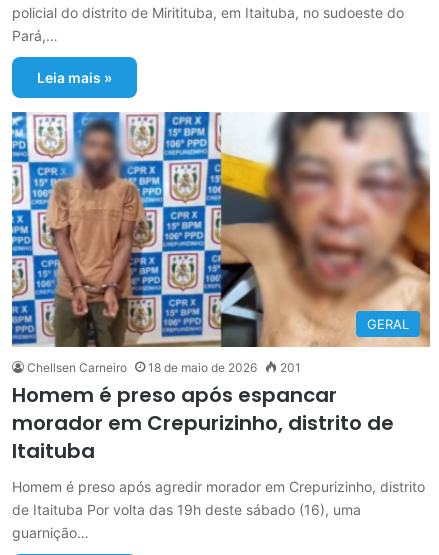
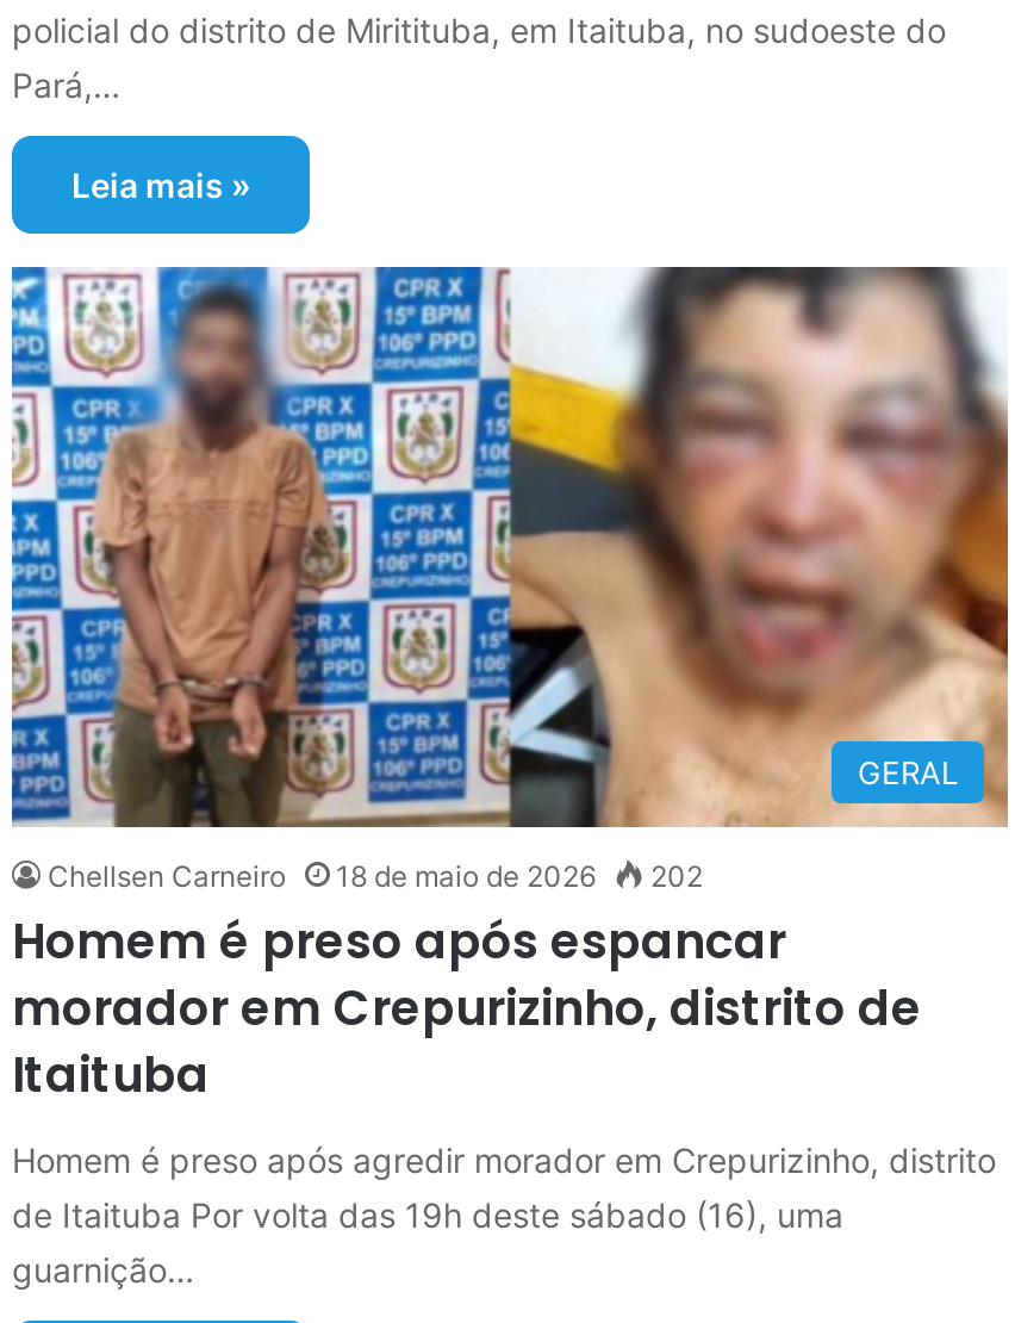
[27,360,301,375] Chellsen Carneiro 18 de maio de 2026 201 -> [48,859,703,895] Chellsen Carneiro 18 de maio de 2026 202

